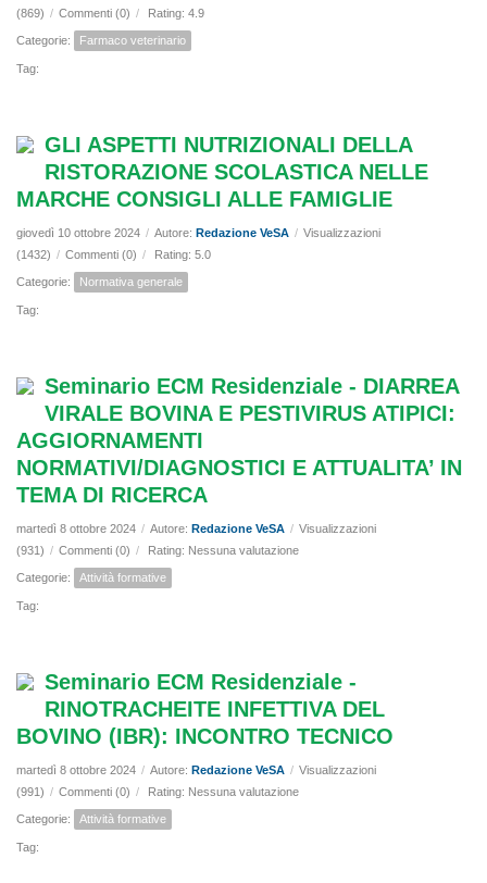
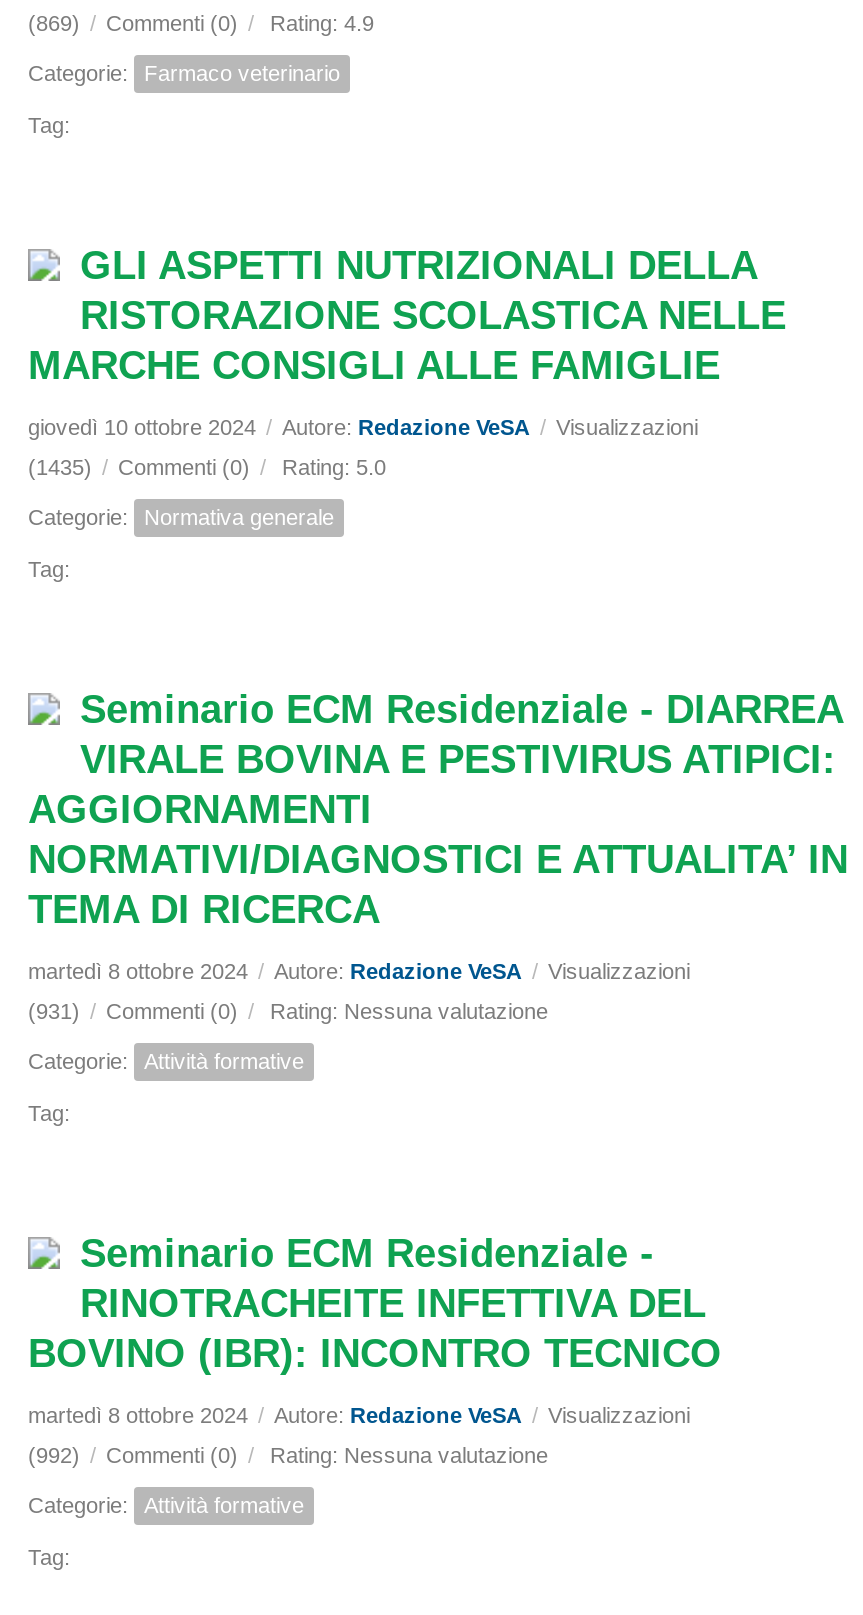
[16,248,214,261] (1432) / Commenti (0) / Rating: 5.0 -> [28,455,392,479] (1435) / Commenti (0) / Rating: 5.0
[16,785,302,798] (991) / Commenti (0) / Rating: Nessuna valutazione -> [28,1443,554,1467] (992) / Commenti (0) / Rating: Nessuna valutazione

